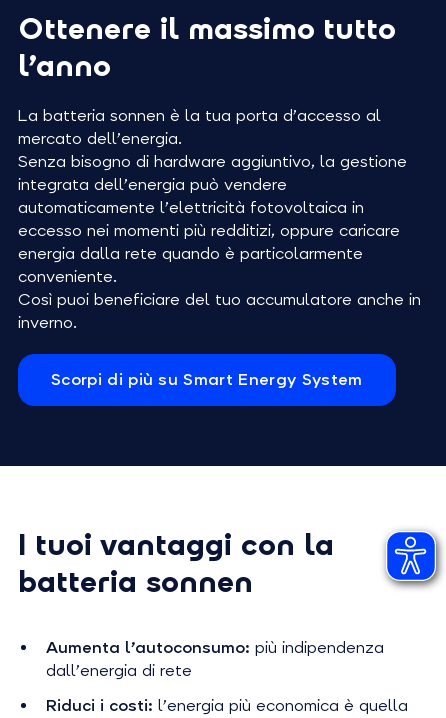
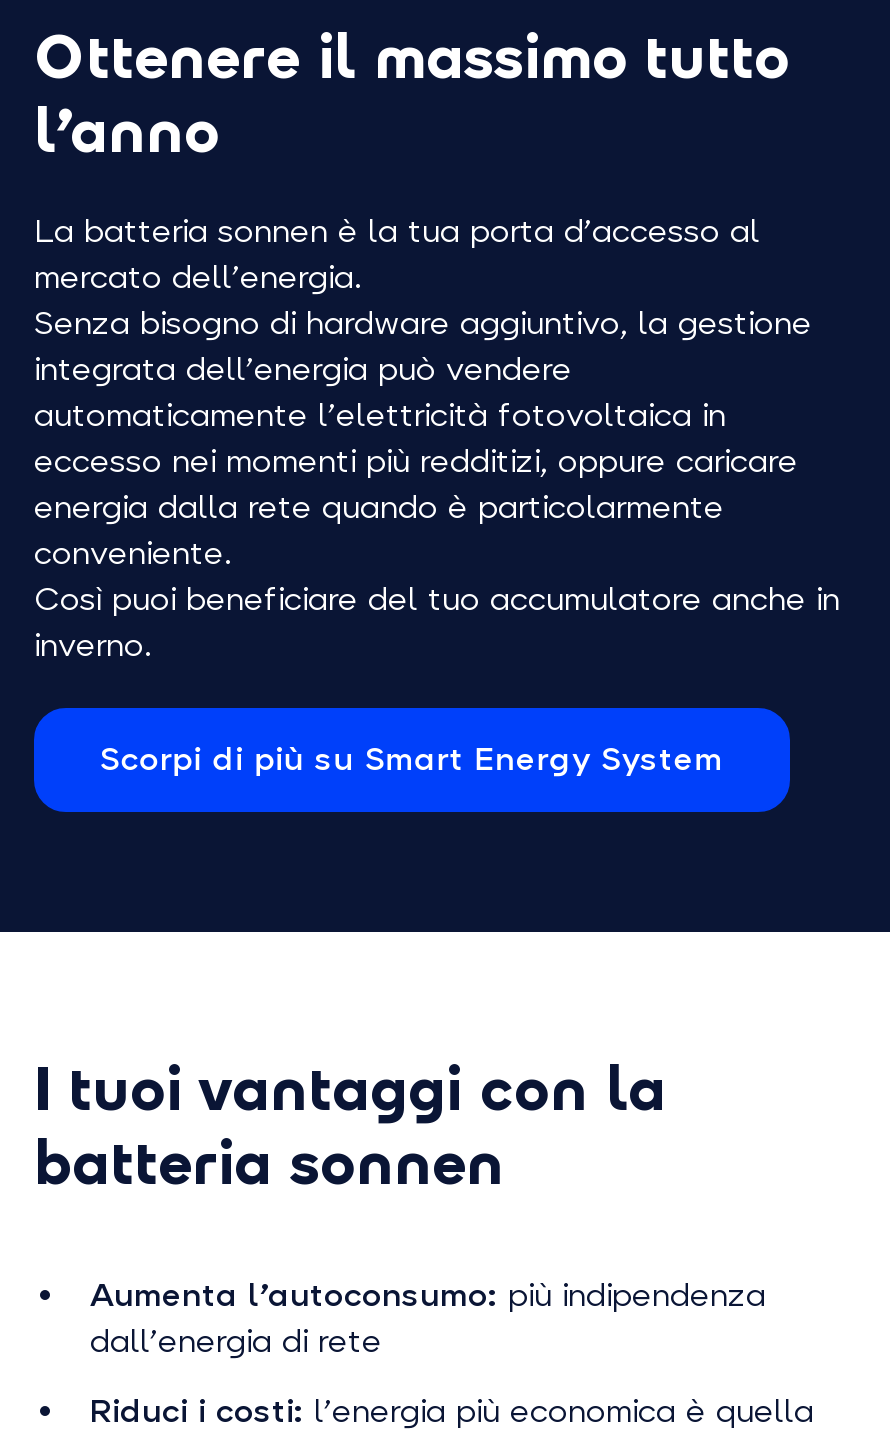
[384,530,442,588] [image] -> none

